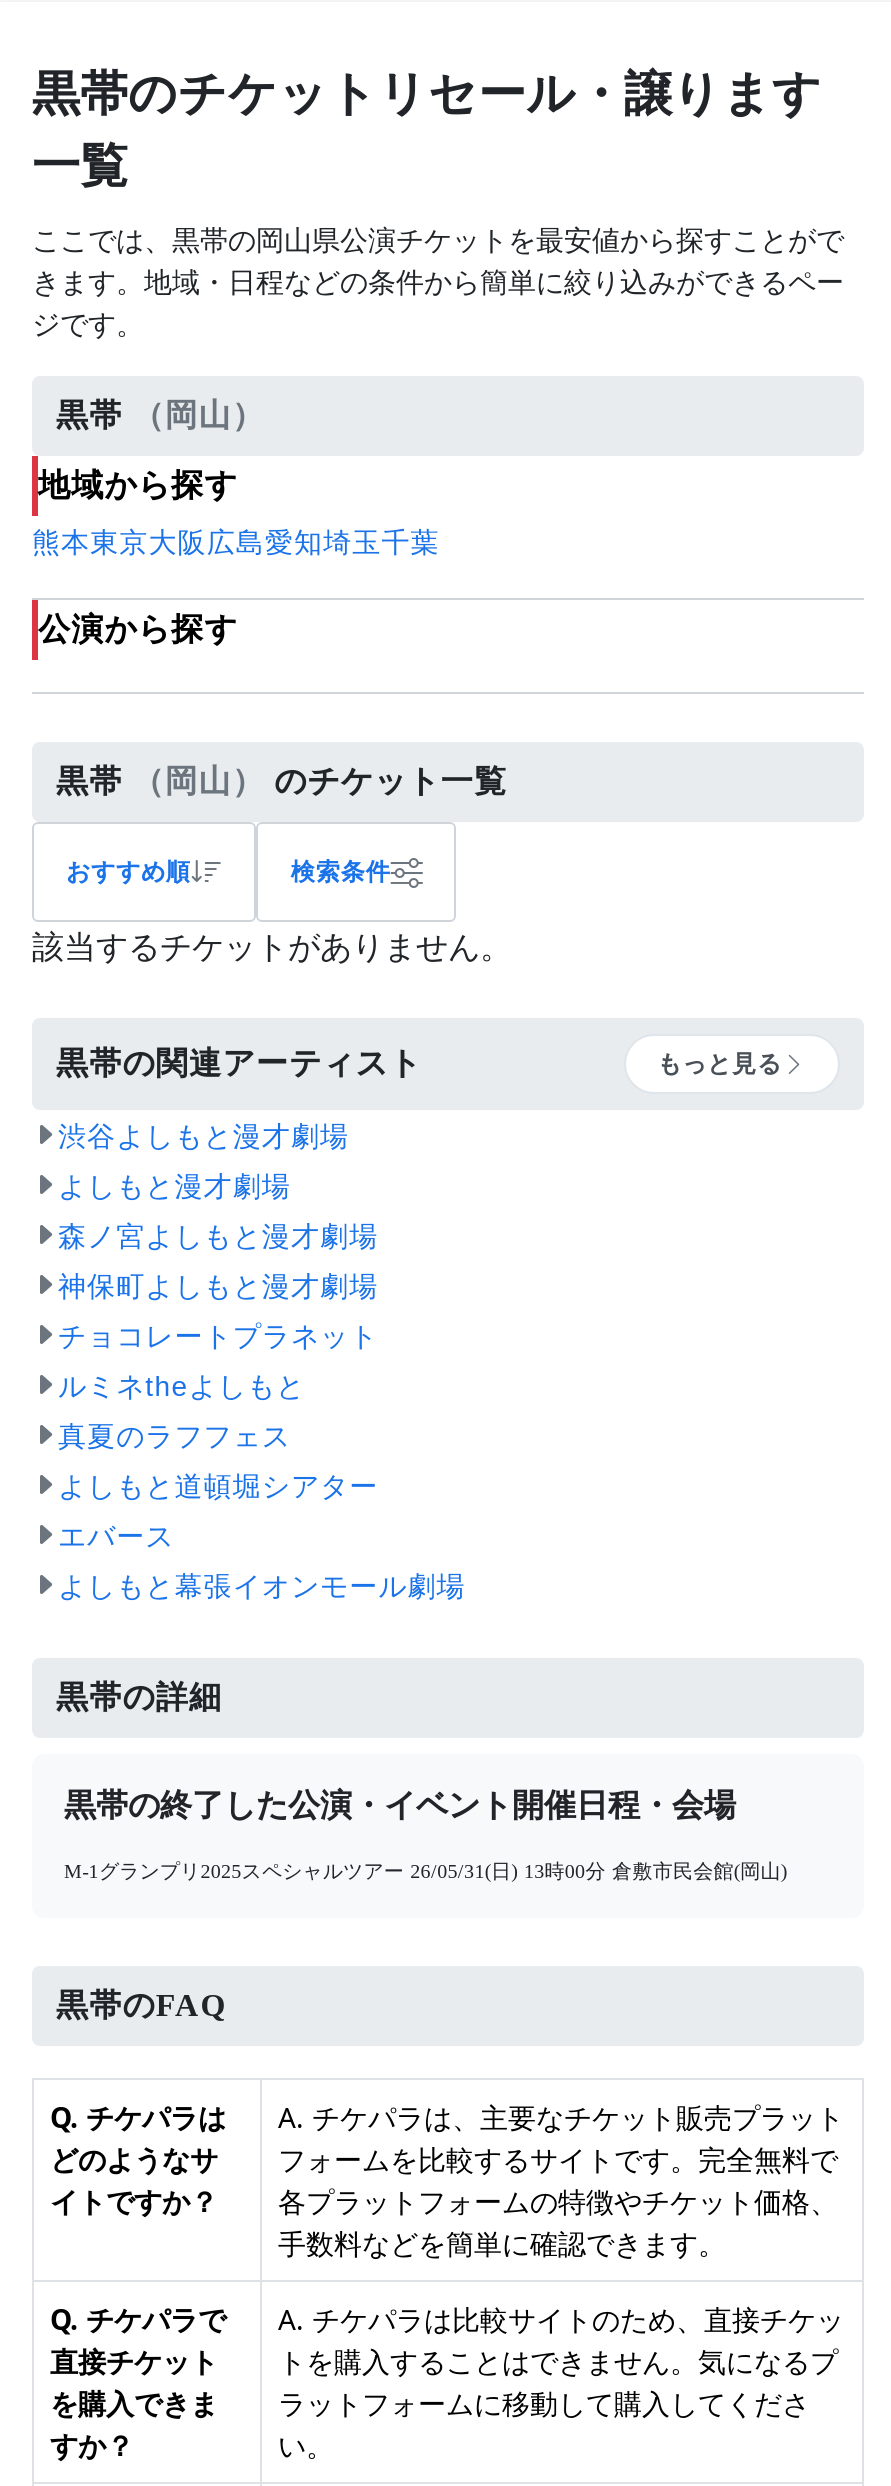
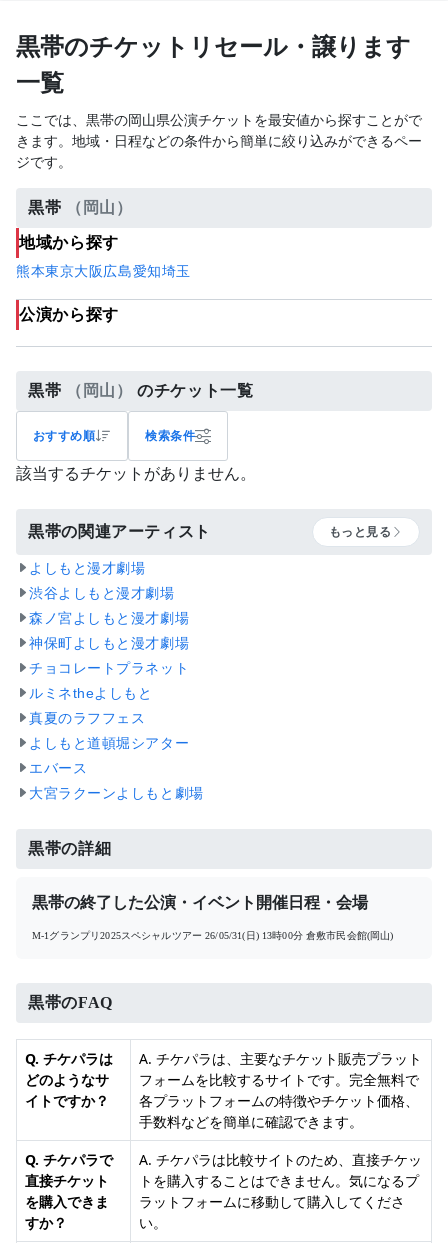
[32,526,440,558] 熊本東京大阪広島愛知埼玉千葉 -> [16,263,191,279] 熊本東京大阪広島愛知埼玉
moved [58,1120,349,1152] -> [29,585,175,601]: 渋谷よしもと漫才劇場
moved [58,1170,291,1202] -> [29,560,145,576]: よしもと漫才劇場
[58,1570,466,1602] よしもと幕張イオンモール劇場 -> [29,785,204,801] 大宮ラクーンよしもと劇場

